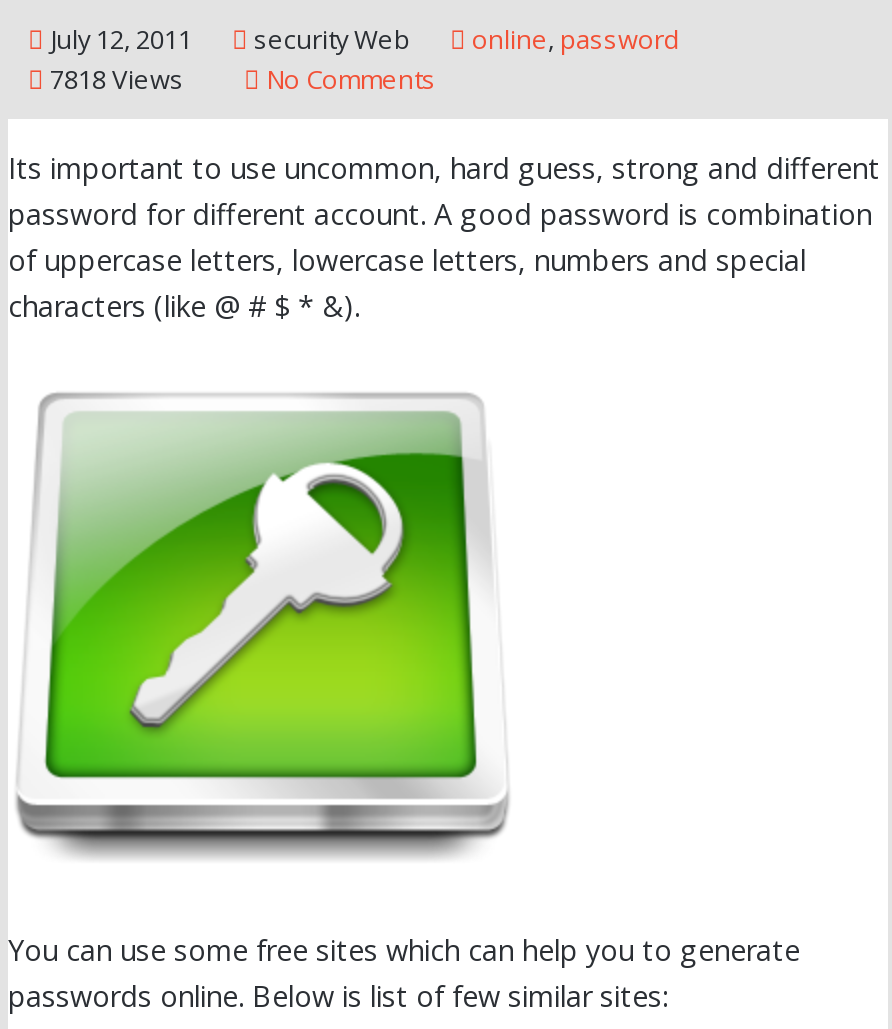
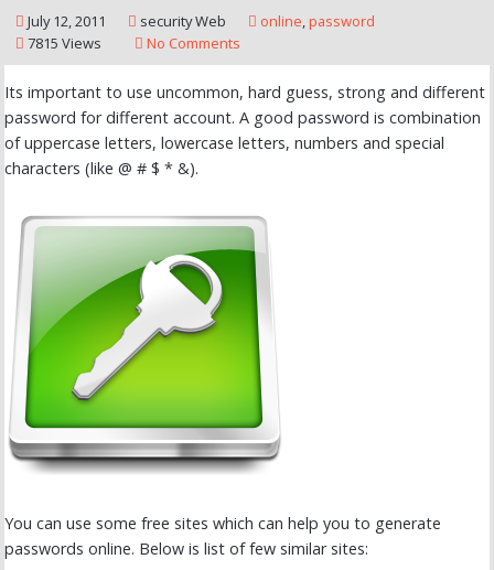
[44,61,184,97] 7818 Views -> [24,33,101,53] 7815 Views

